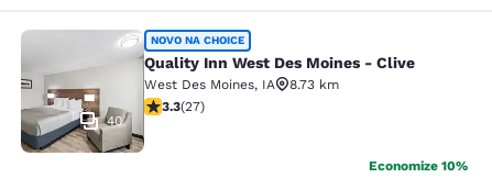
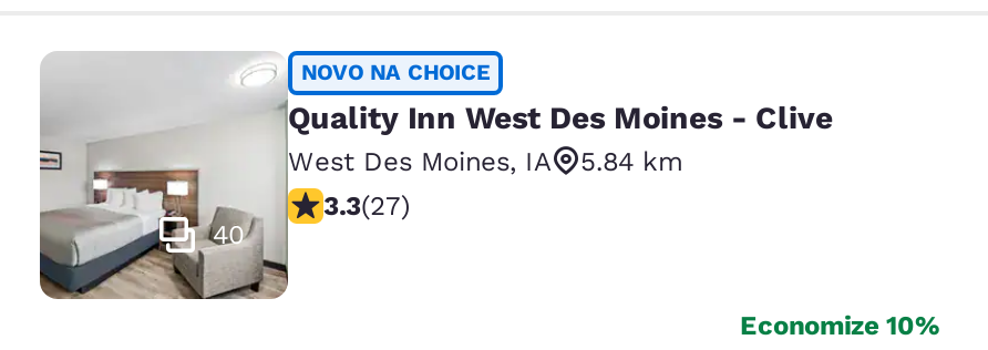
[144,77,339,92] West Des Moines, IA 8.73 km -> [288,146,682,177] West Des Moines, IA 5.84 km

